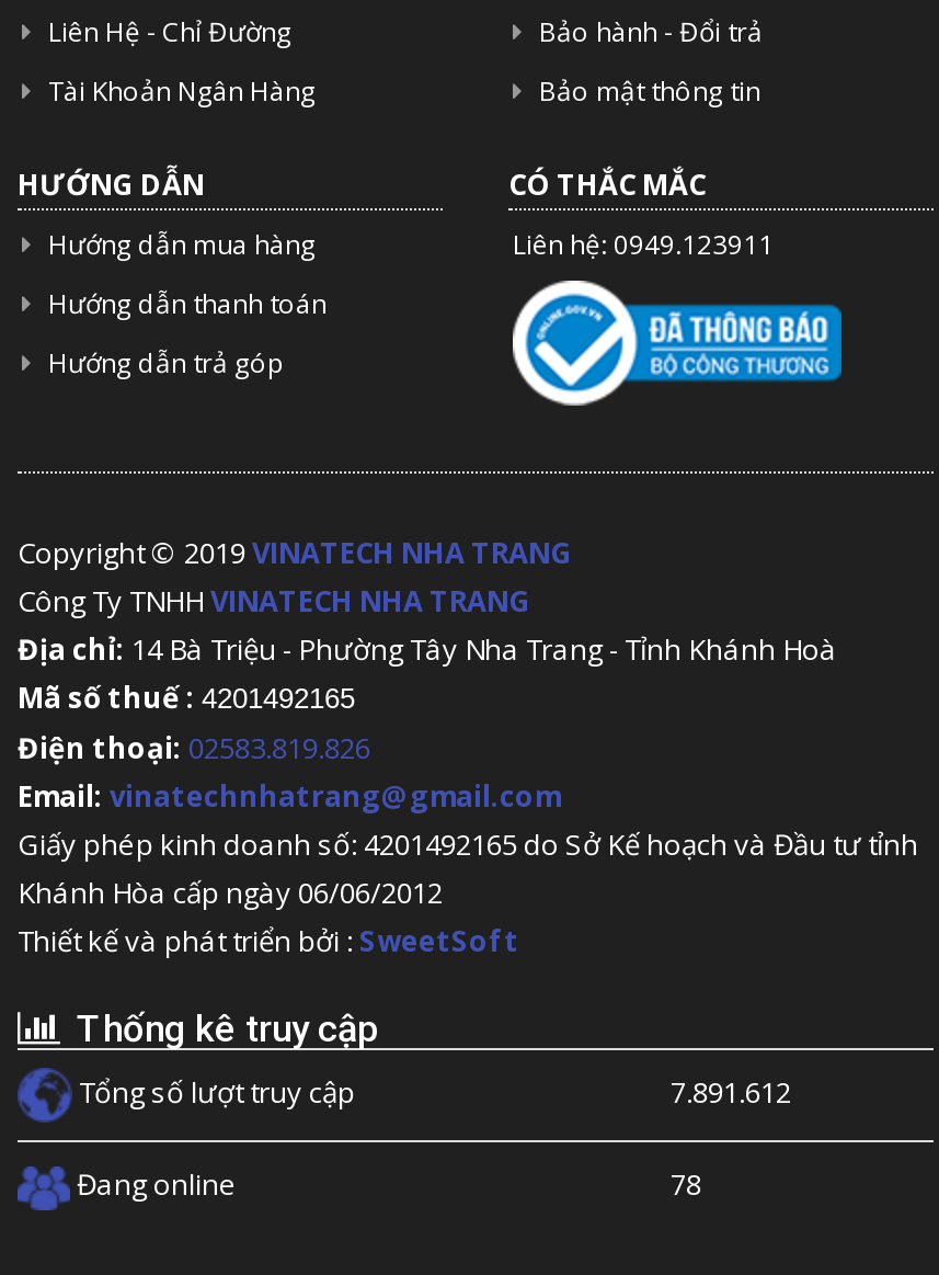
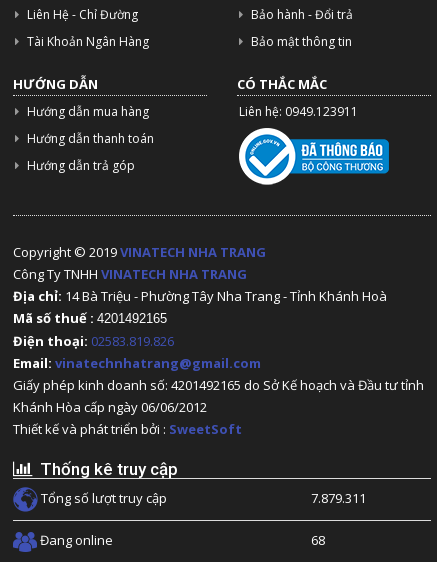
[671,1073,791,1113] 7.891.612 -> [311,489,366,507] 7.879.311
[671,1165,701,1205] 78 -> [311,531,325,549] 68

